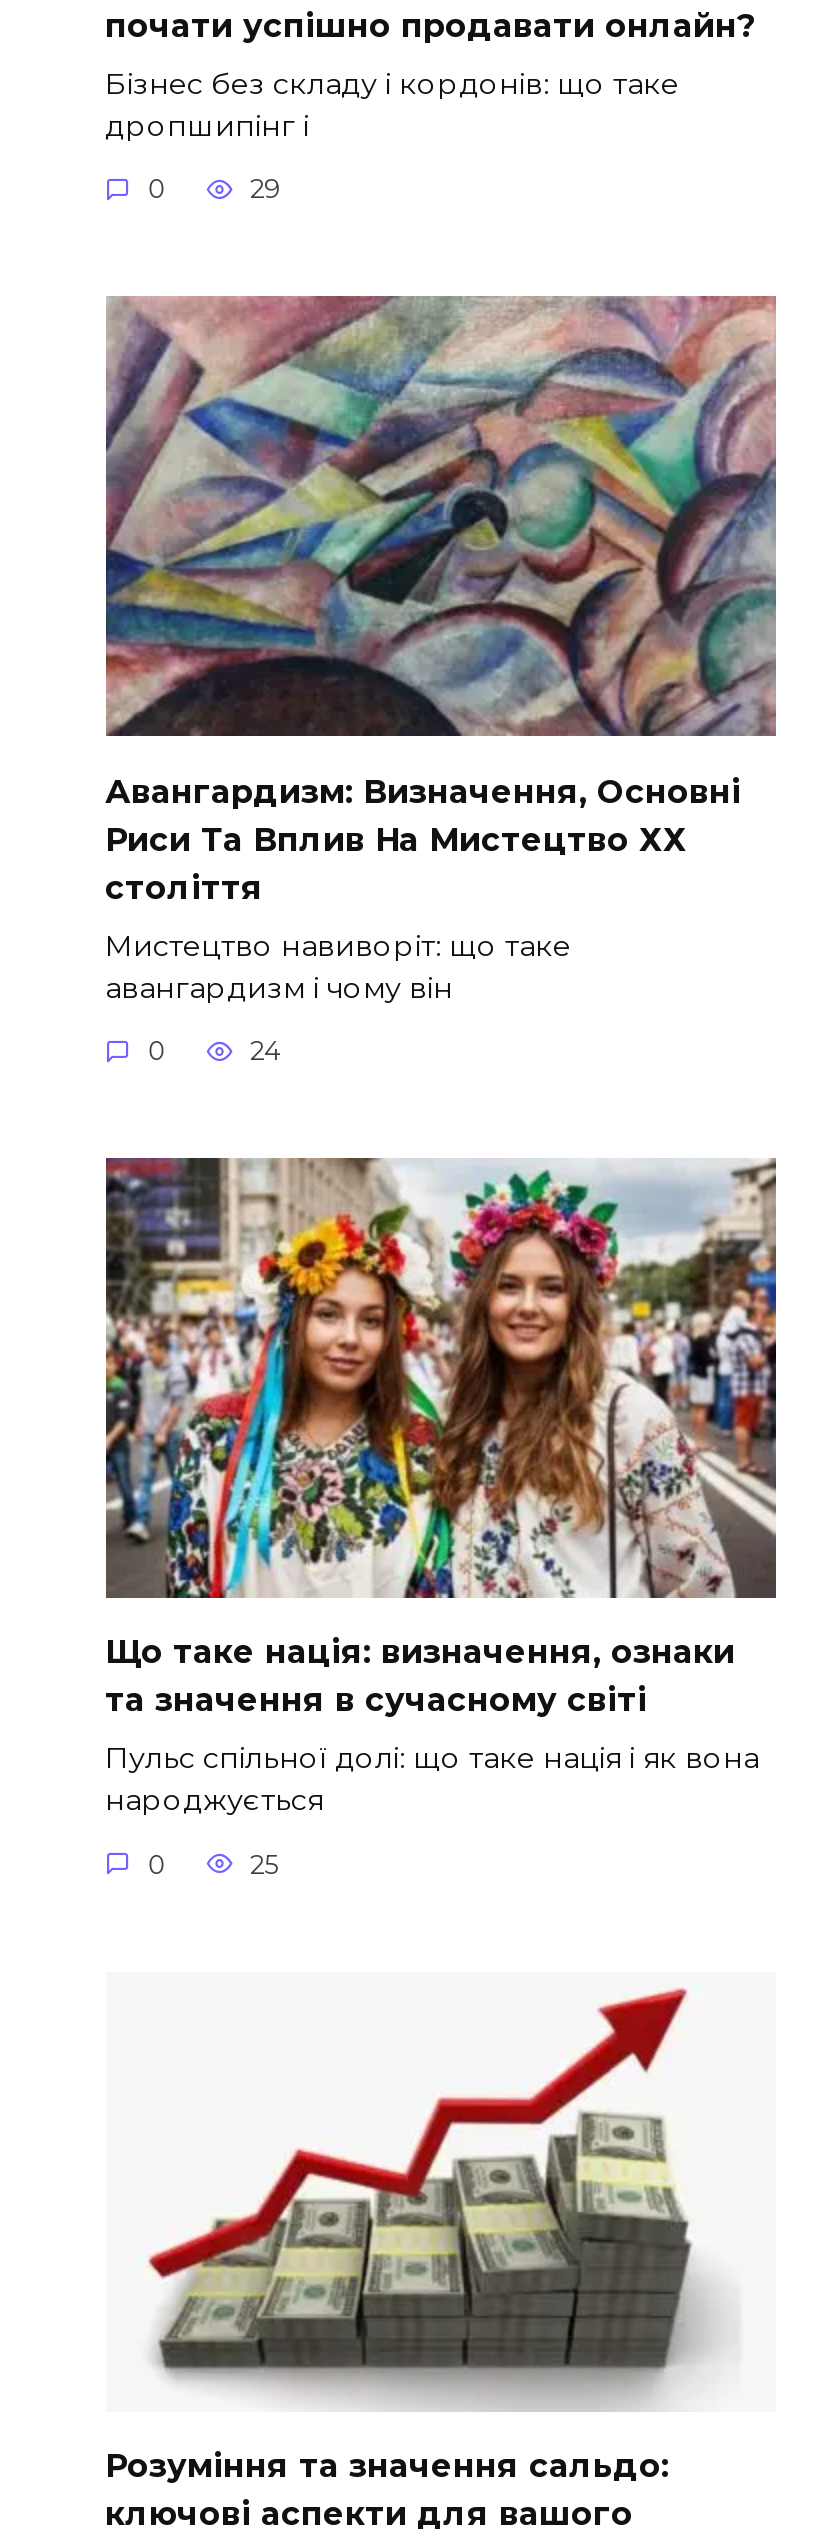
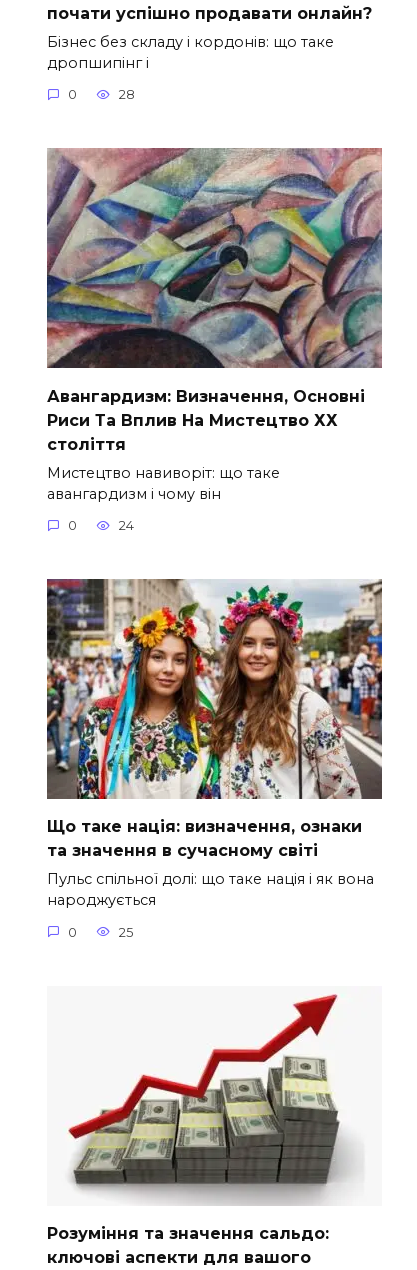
[250,175,280,205] 29 -> [119,87,135,102] 28

